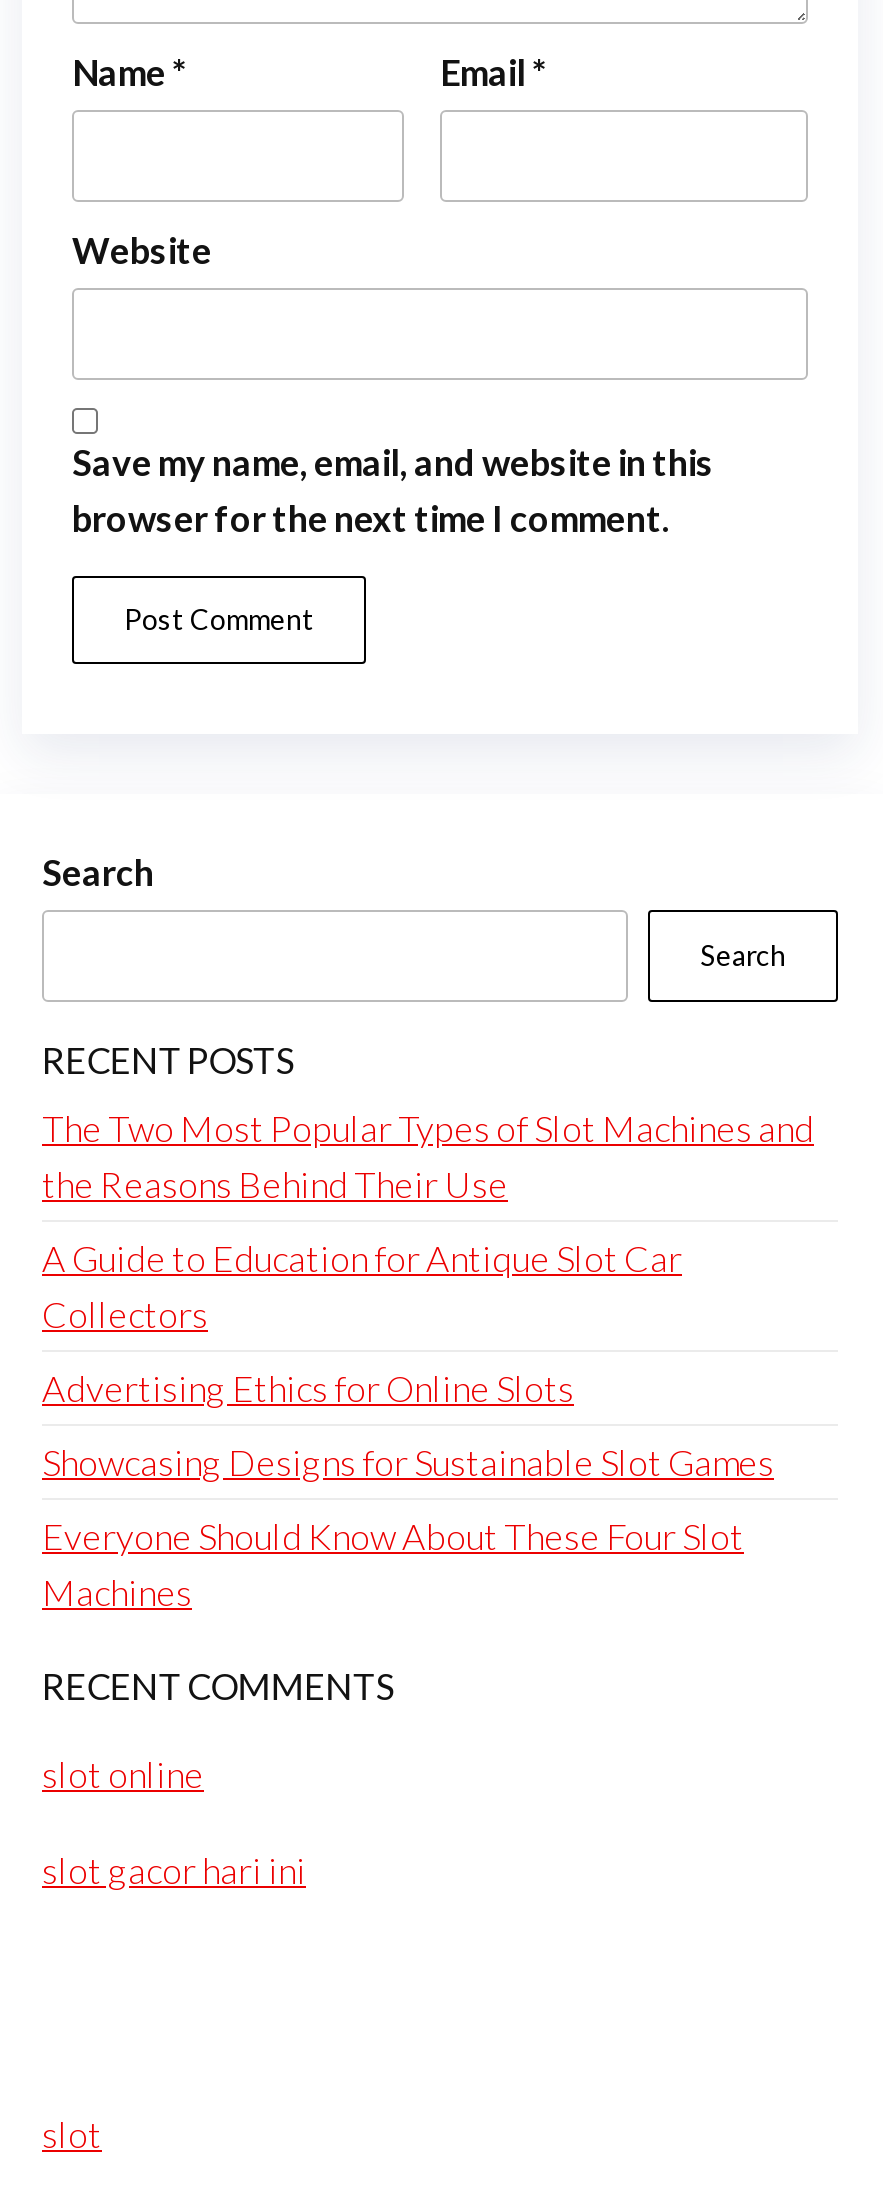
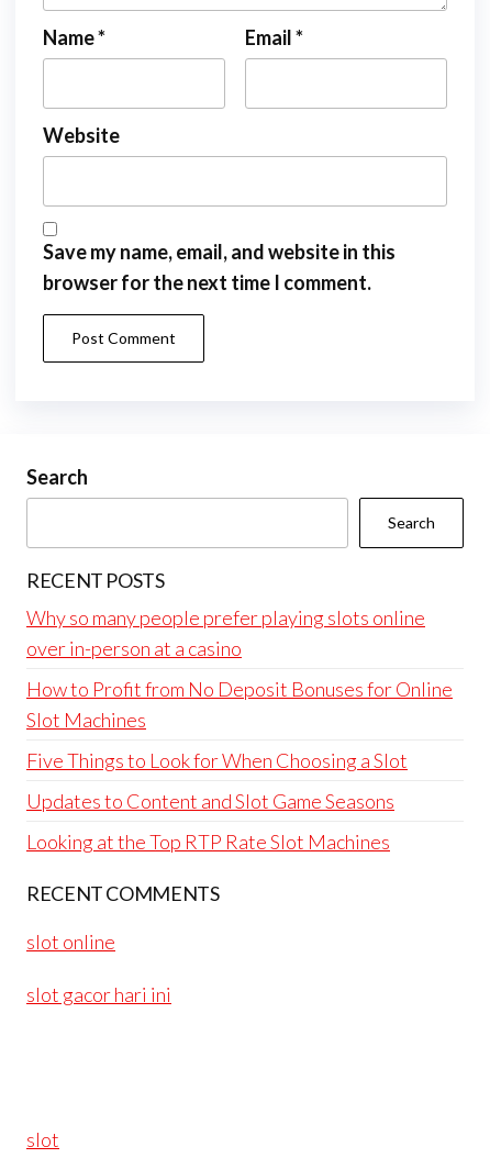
[42,1106,814,1206] The Two Most Popular Types of Slot Machines and | the Reasons Behind Their Use -> [26,605,425,660] Why so many people prefer playing slots online | over in-person at a casino
[42,1236,682,1336] A Guide to Education for Antique Slot Car | Collectors -> [26,677,453,732] How to Profit from No Deposit Bonuses for Online | Slot Machines
[42,1366,574,1410] Advertising Ethics for Online Slots -> [26,748,408,772] Five Things to Look for When Choosing a Slot
[42,1440,774,1484] Showcasing Designs for Sustainable Slot Games -> [26,789,394,813] Updates to Content and Slot Game Seasons
[42,1514,744,1614] Everyone Should Know About These Four Slot | Machines -> [26,830,390,854] Looking at the Top RTP Rate Slot Machines

